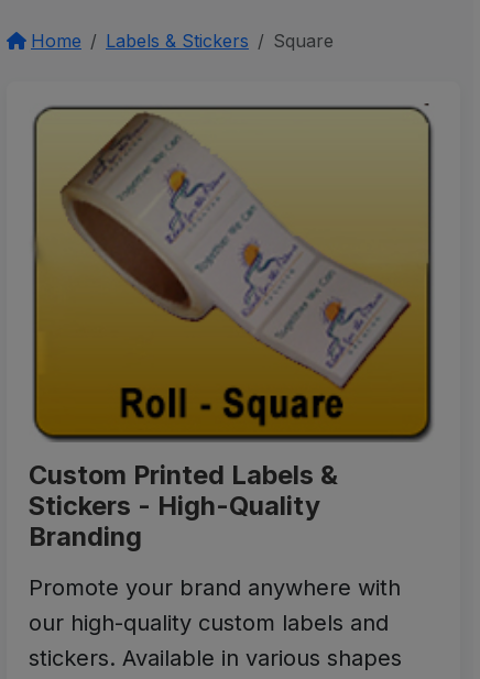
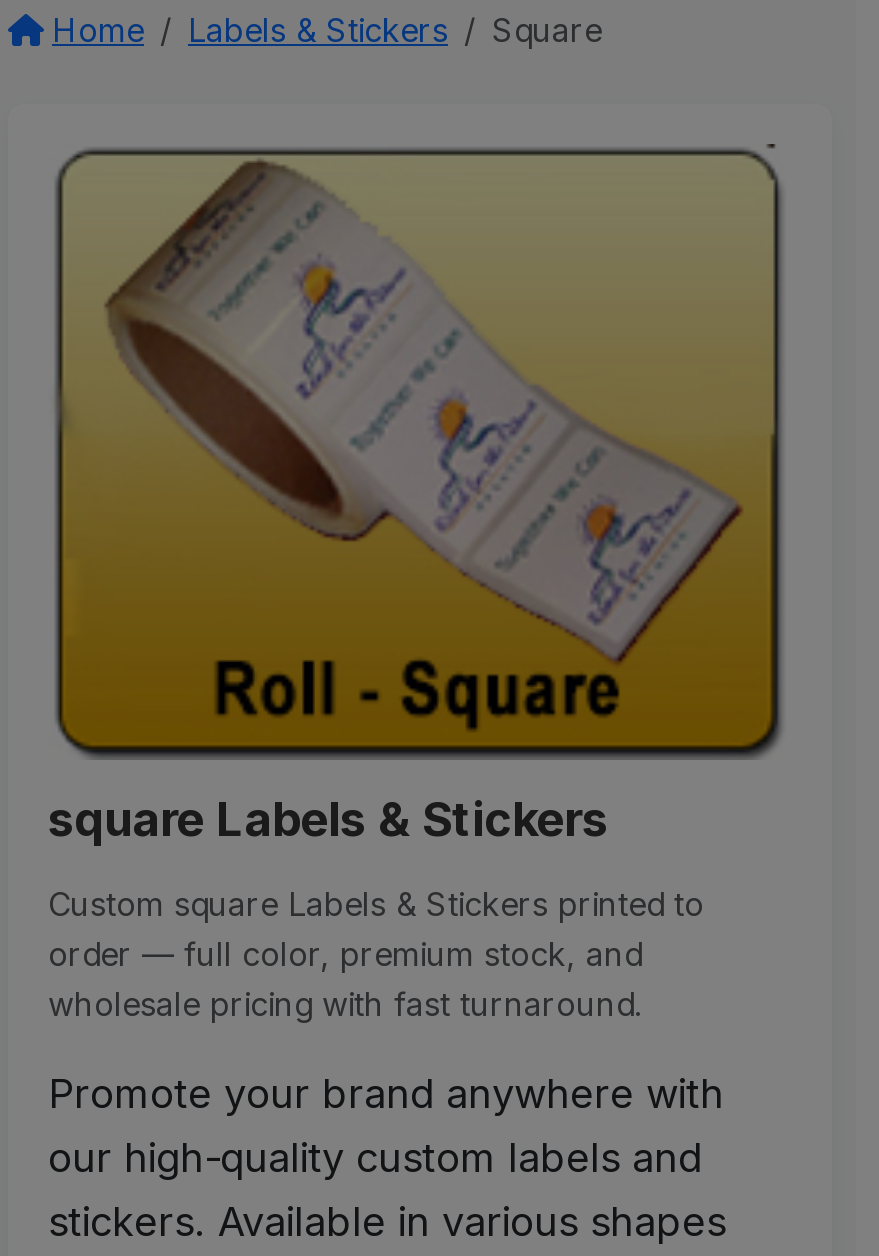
[29,459,338,553] Custom Printed Labels & | Stickers - High-Quality | Branding -> [48,790,704,1024] square Labels & Stickers | Custom square Labels & Stickers printed to | order — full color, premium stock, and | wholesale pricing with fast turnaround.

